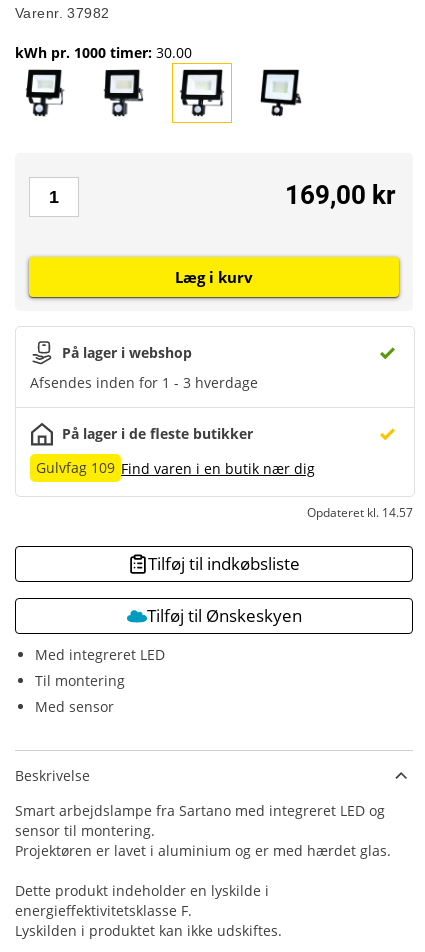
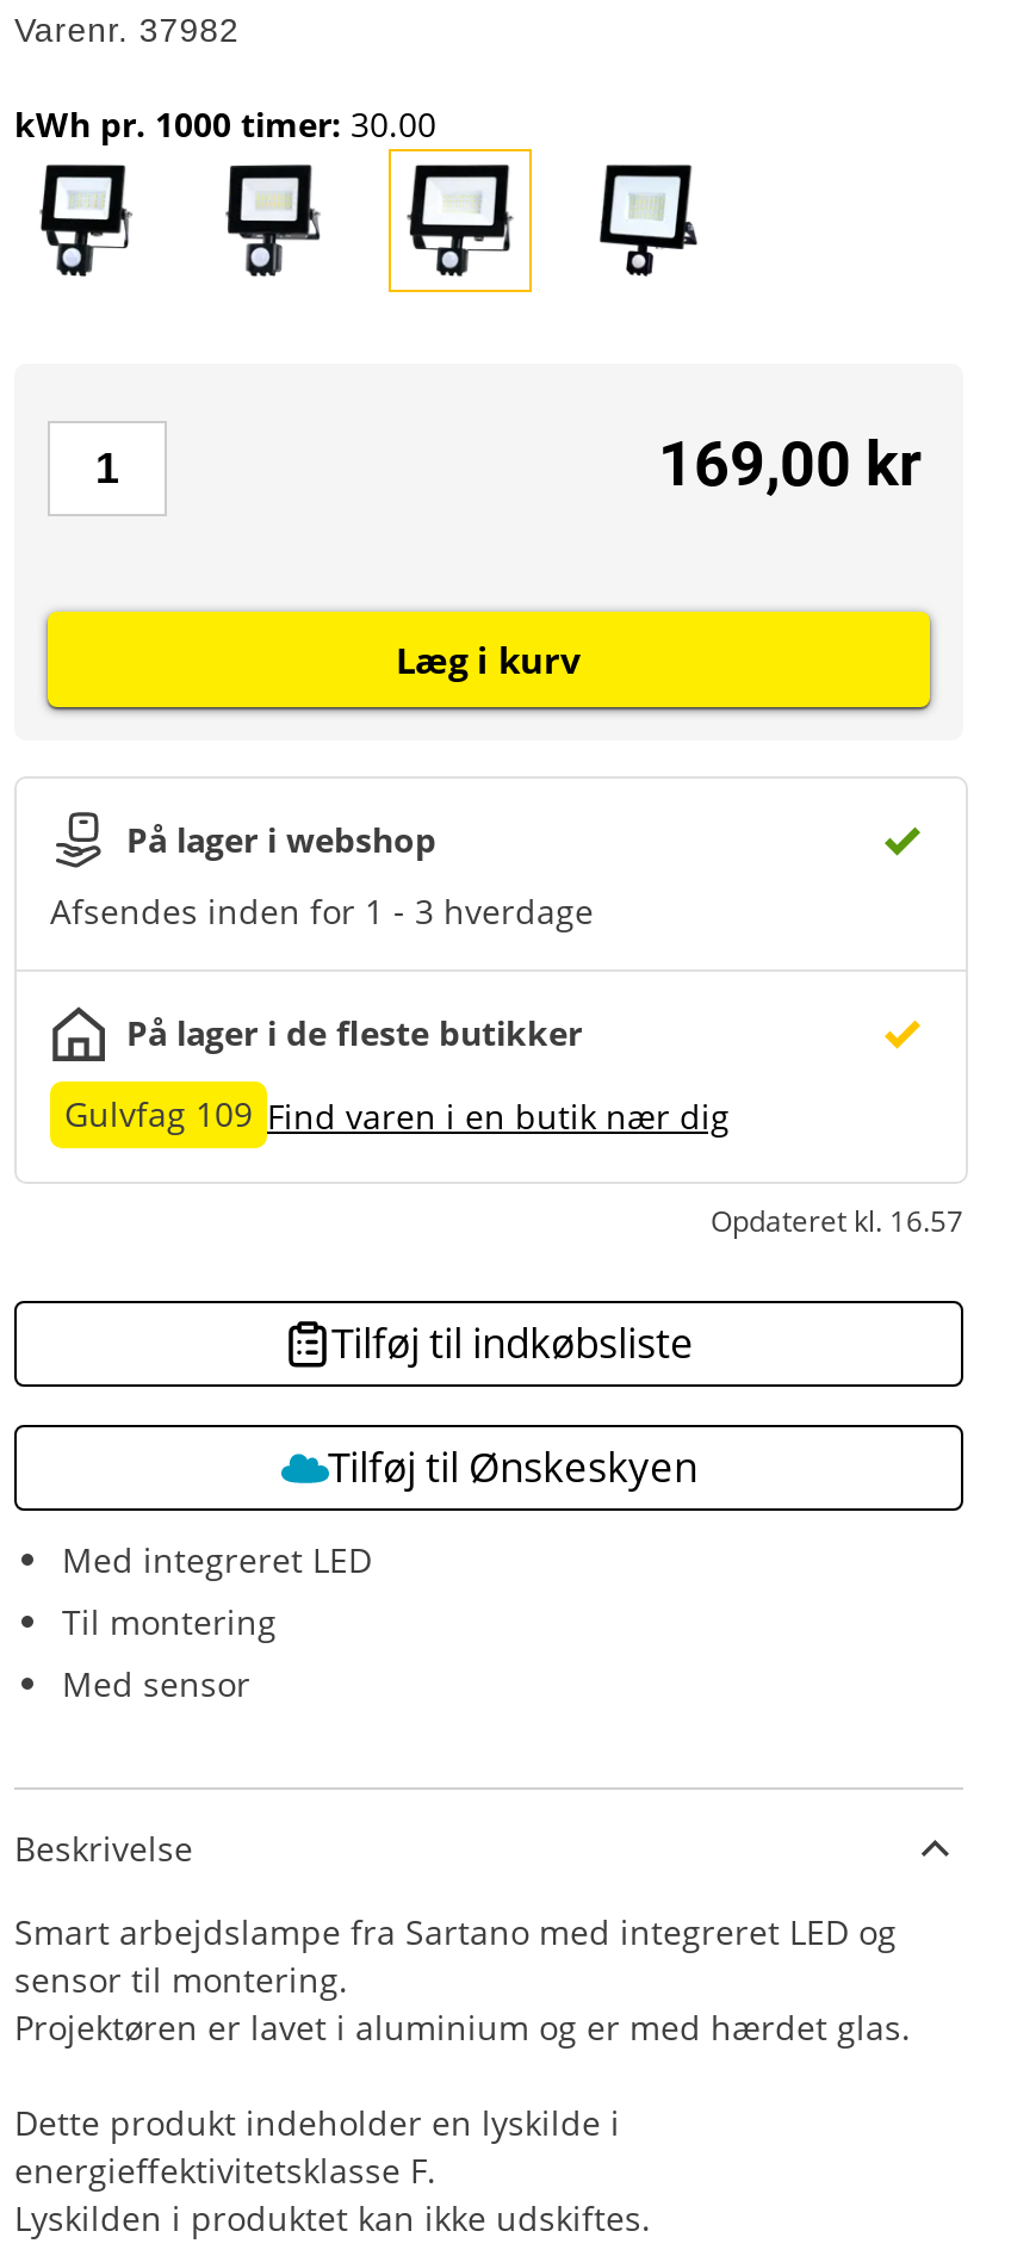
[307,504,413,521] Opdateret kl. 14.57 -> [711,1201,963,1241] Opdateret kl. 16.57

